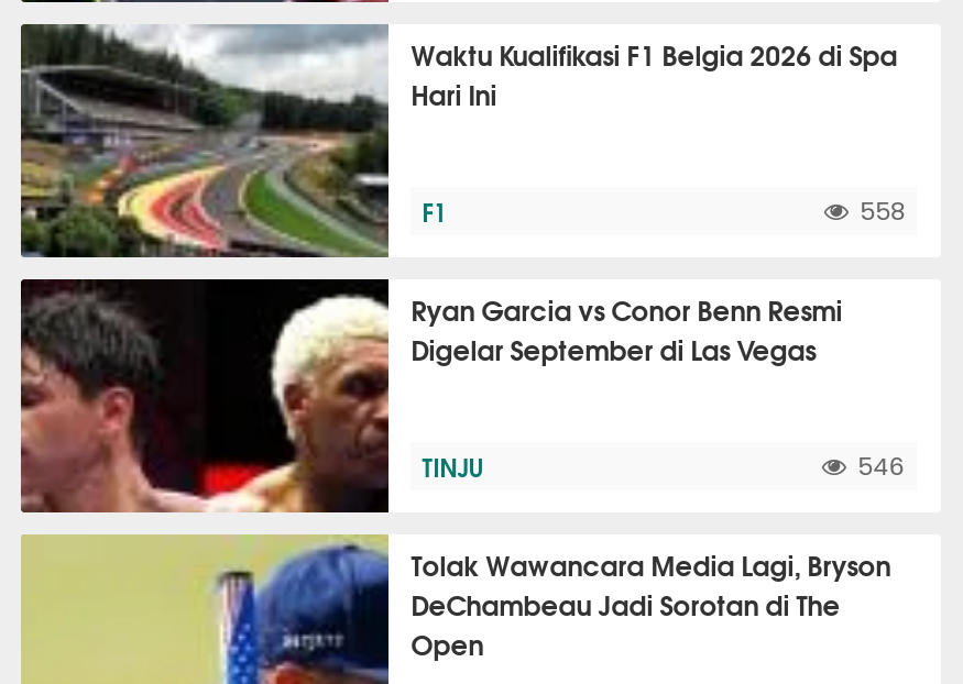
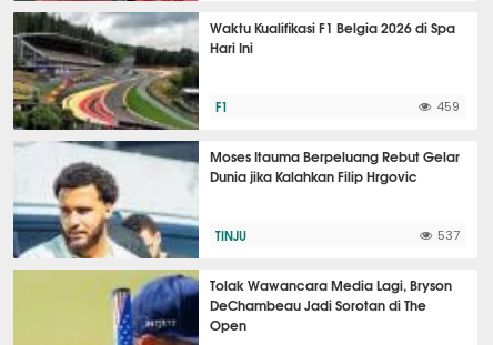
[860,200,906,224] 558 -> [436,101,460,113] 459
[19,277,842,515] [image] | Ryan Garcia vs Conor Benn Resmi | Digelar September di Las Vegas -> [12,140,460,260] [image] | Moses Itauma Berpeluang Rebut Gelar | Dunia jika Kalahkan Filip Hrgovic
[858,455,906,479] 546 -> [438,230,460,242] 537

